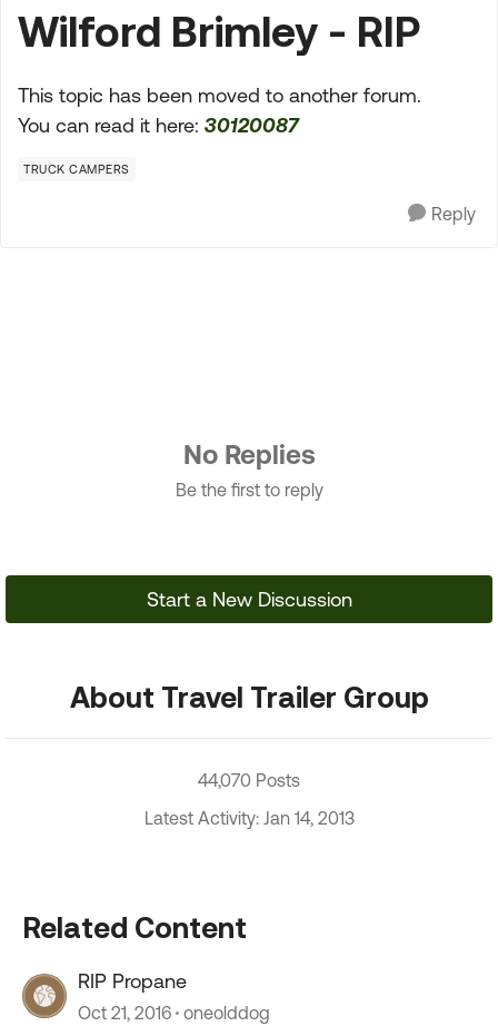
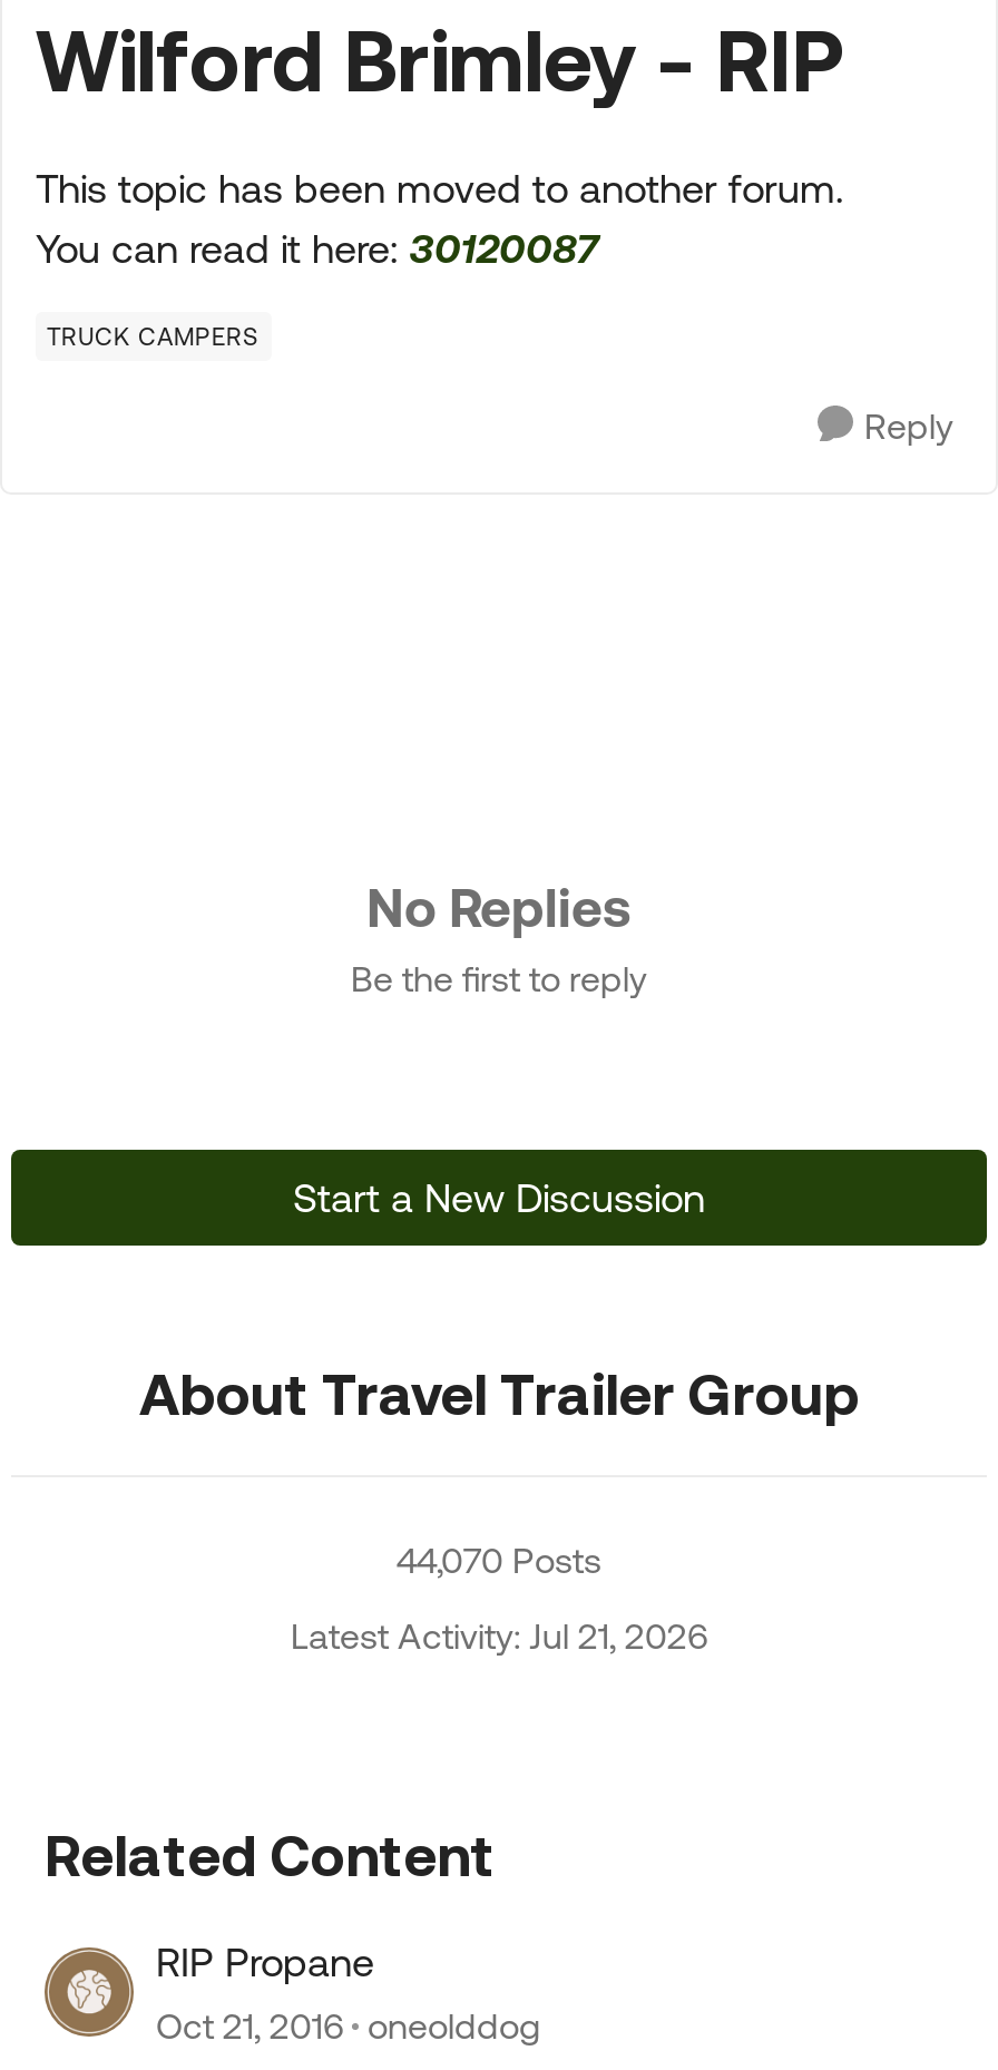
[144,808,354,828] Latest Activity: Jan 14, 2013 -> [291,1615,707,1656] Latest Activity: Jul 21, 2026

